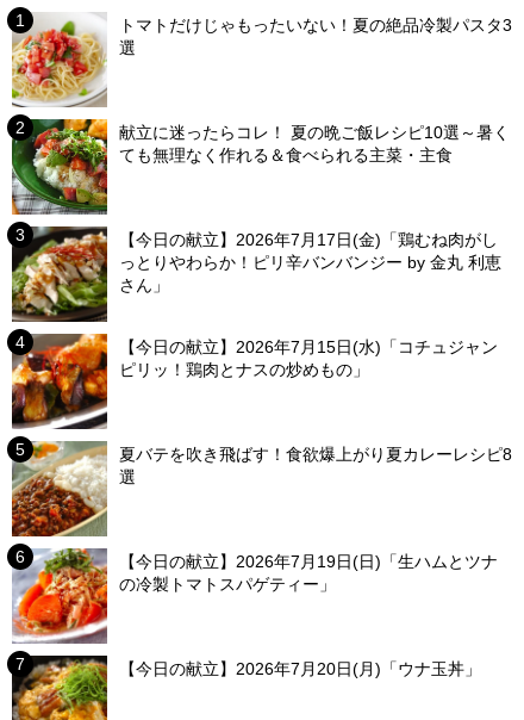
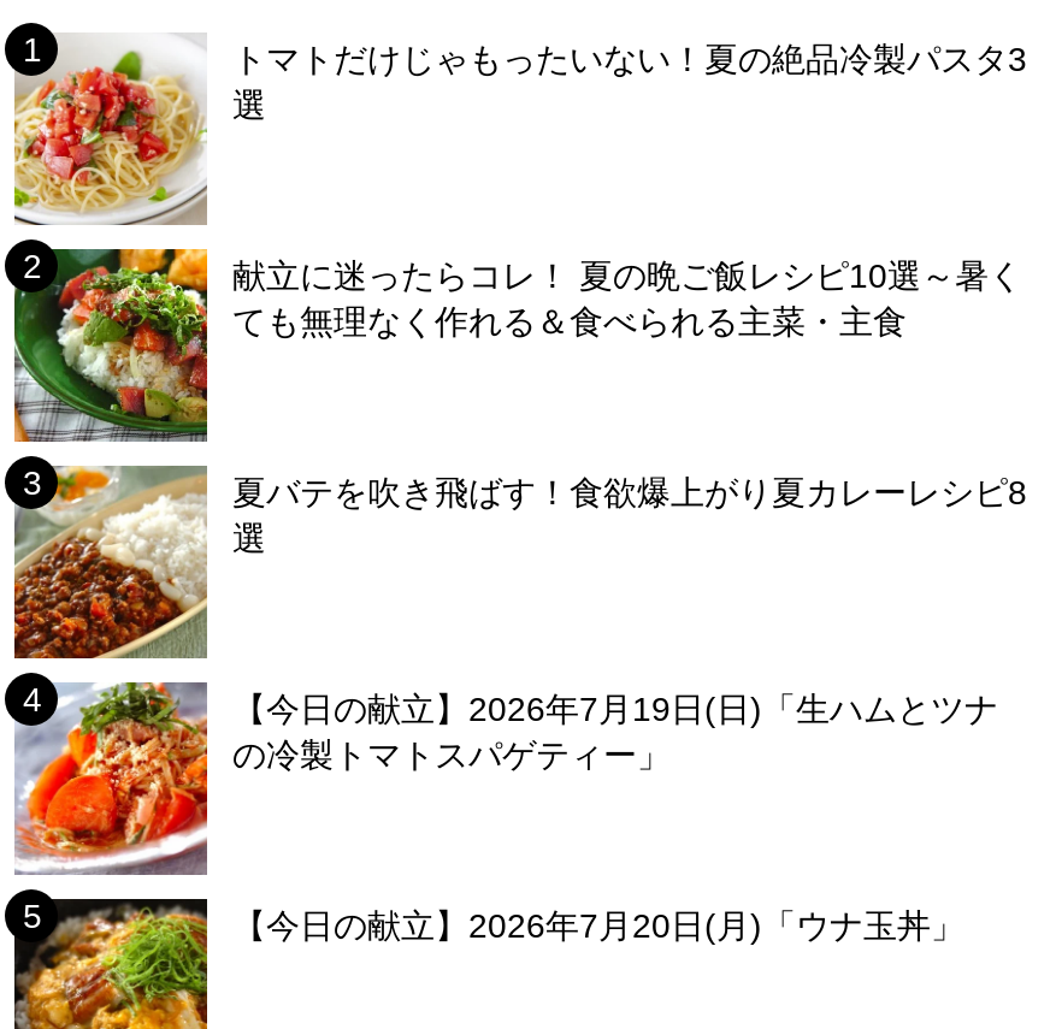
[12,226,502,379] [image] | 【今日の献立】2026年7月17日(金)「鶏むね肉がし | っとりやわらか！ピリ辛バンバンジー by 金丸 利恵 | さん」 | 【今日の献立】2026年7月15日(水)「コチュジャン | ピリッ！鶏肉とナスの炒めもの」 -> none
[11,334,107,429] [image] -> none

